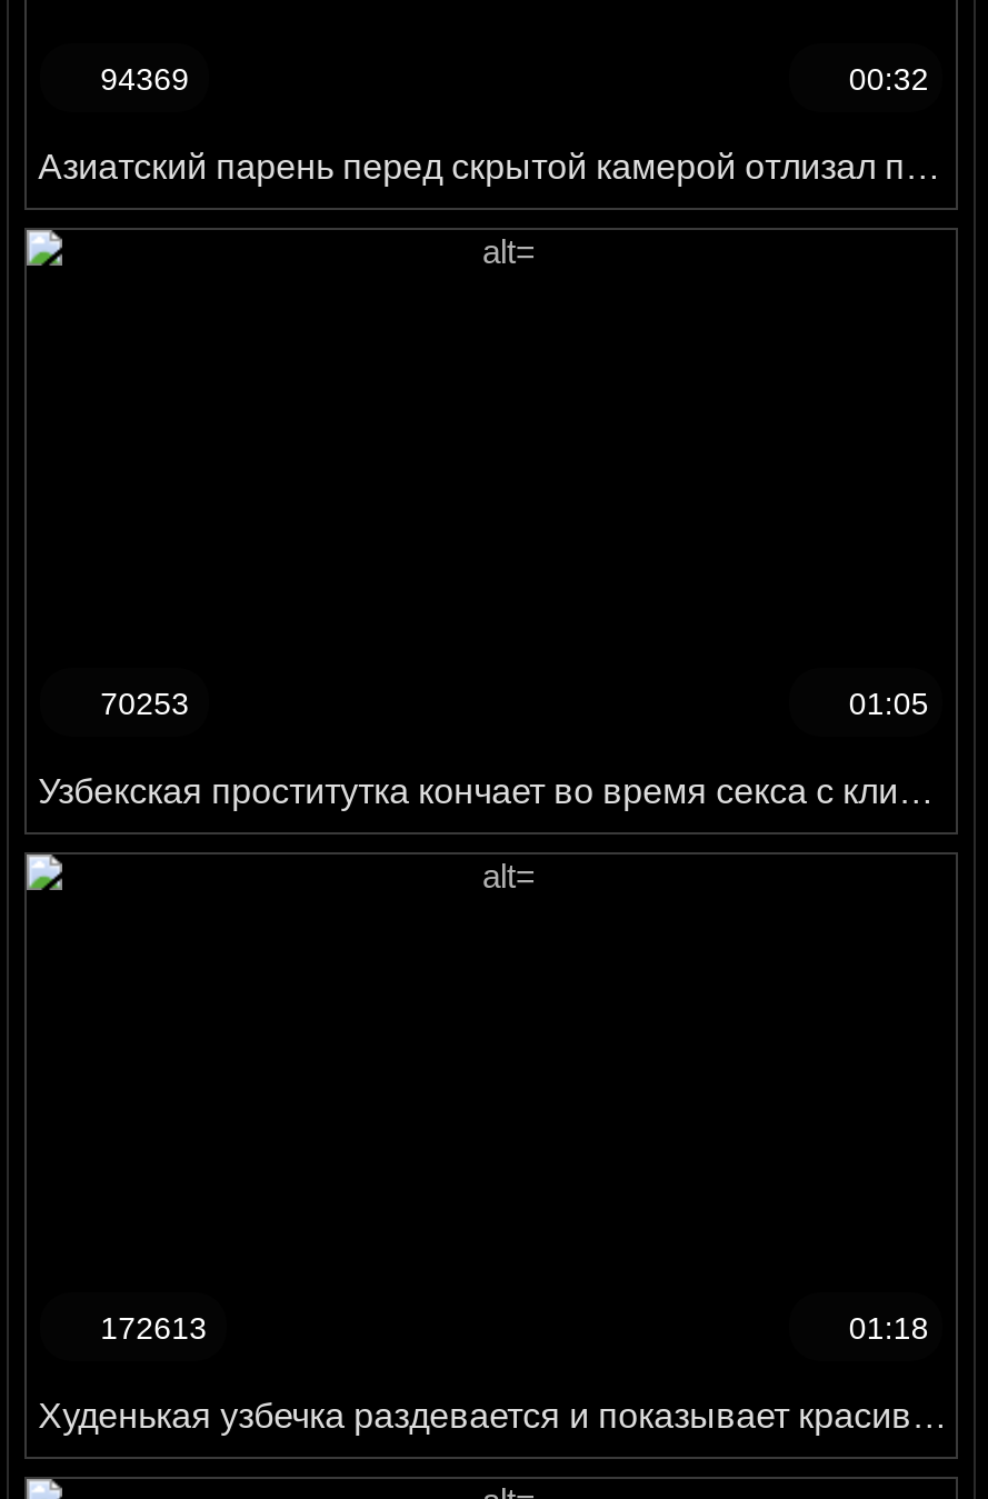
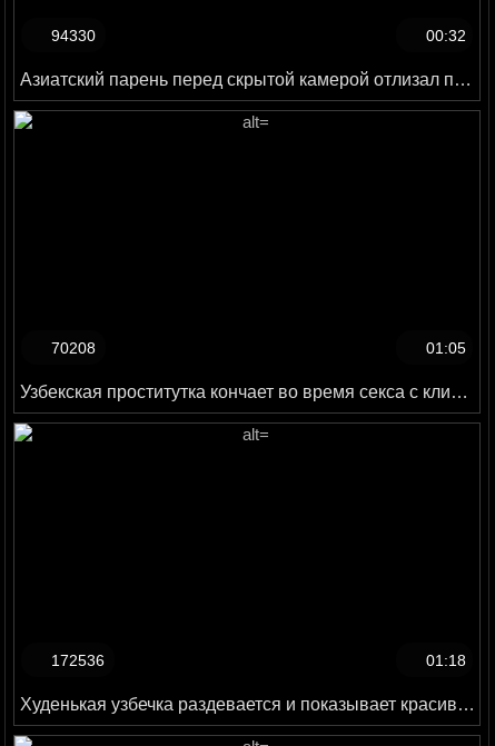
[100,61,189,96] 94369 -> [51,27,96,44] 94330
[100,685,189,721] 70253 -> [51,339,96,357] 70208
[100,1310,207,1345] 172613 -> [51,651,105,669] 172536

